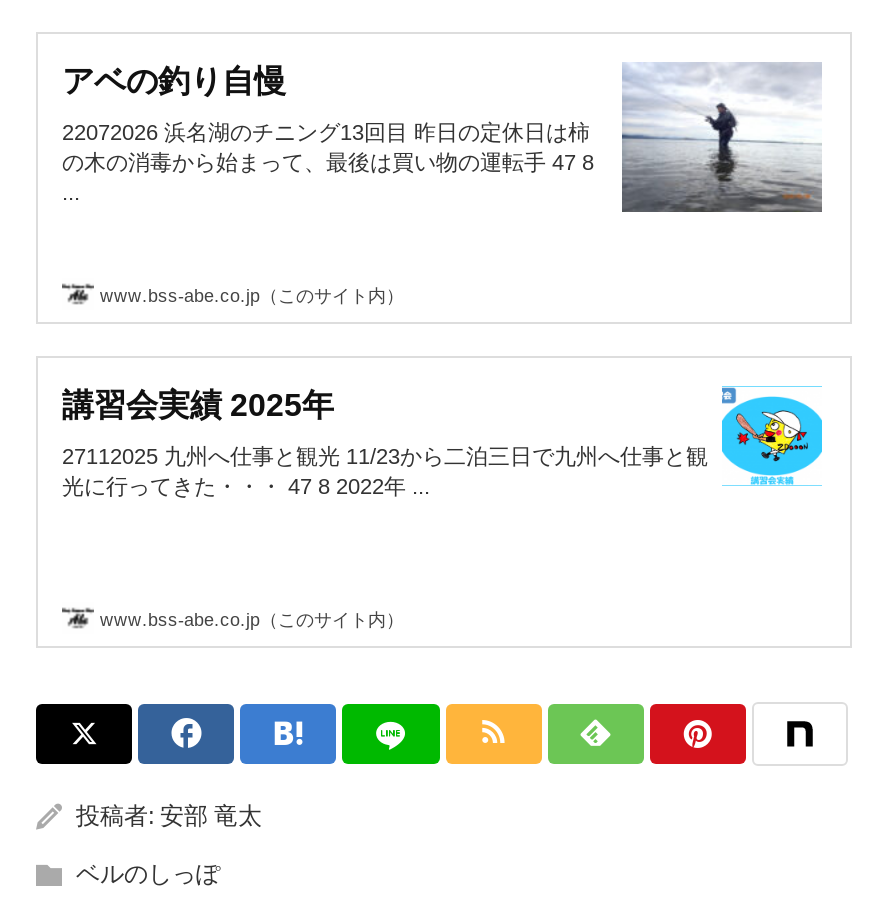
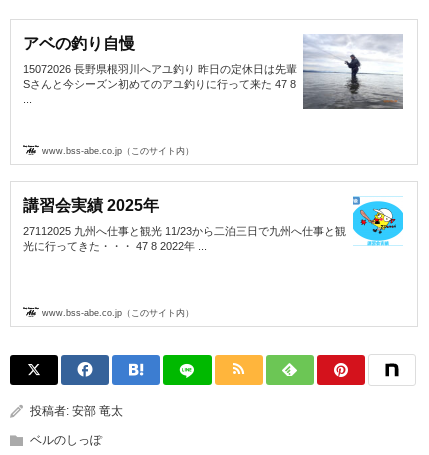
[62,120,594,174] 22072026 浜名湖のチニング13回目 昨日の定休日は柿 | の木の消毒から始まって、最後は買い物の運転手 47 8 -> [23,63,297,90] 15072026 長野県根羽川へアユ釣り 昨日の定休日は先輩 | Sさんと今シーズン初めてのアユ釣りに行って来た 47 8

